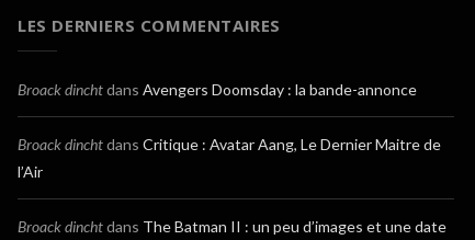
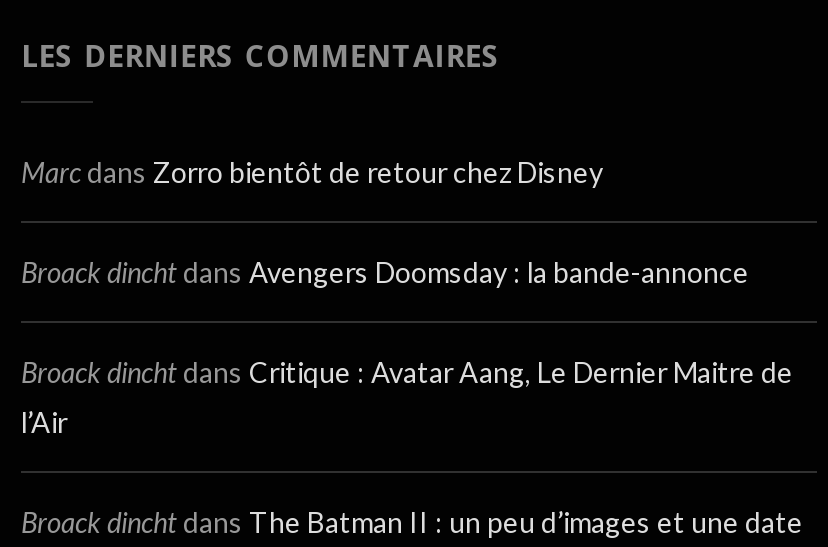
none -> [21,154,603,188] Marc dans Zorro bientôt de retour chez Disney

